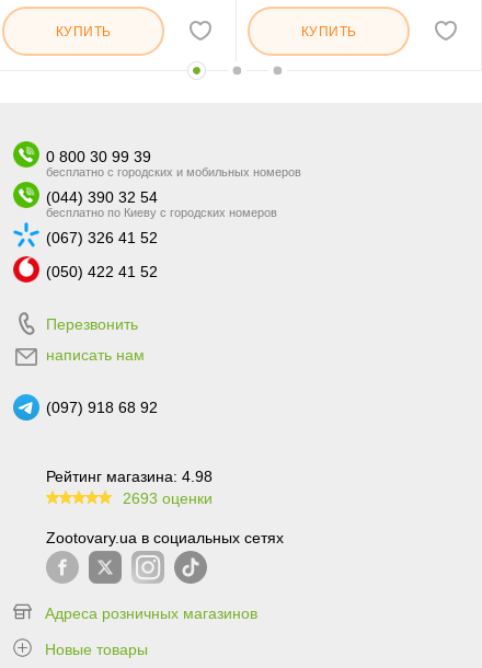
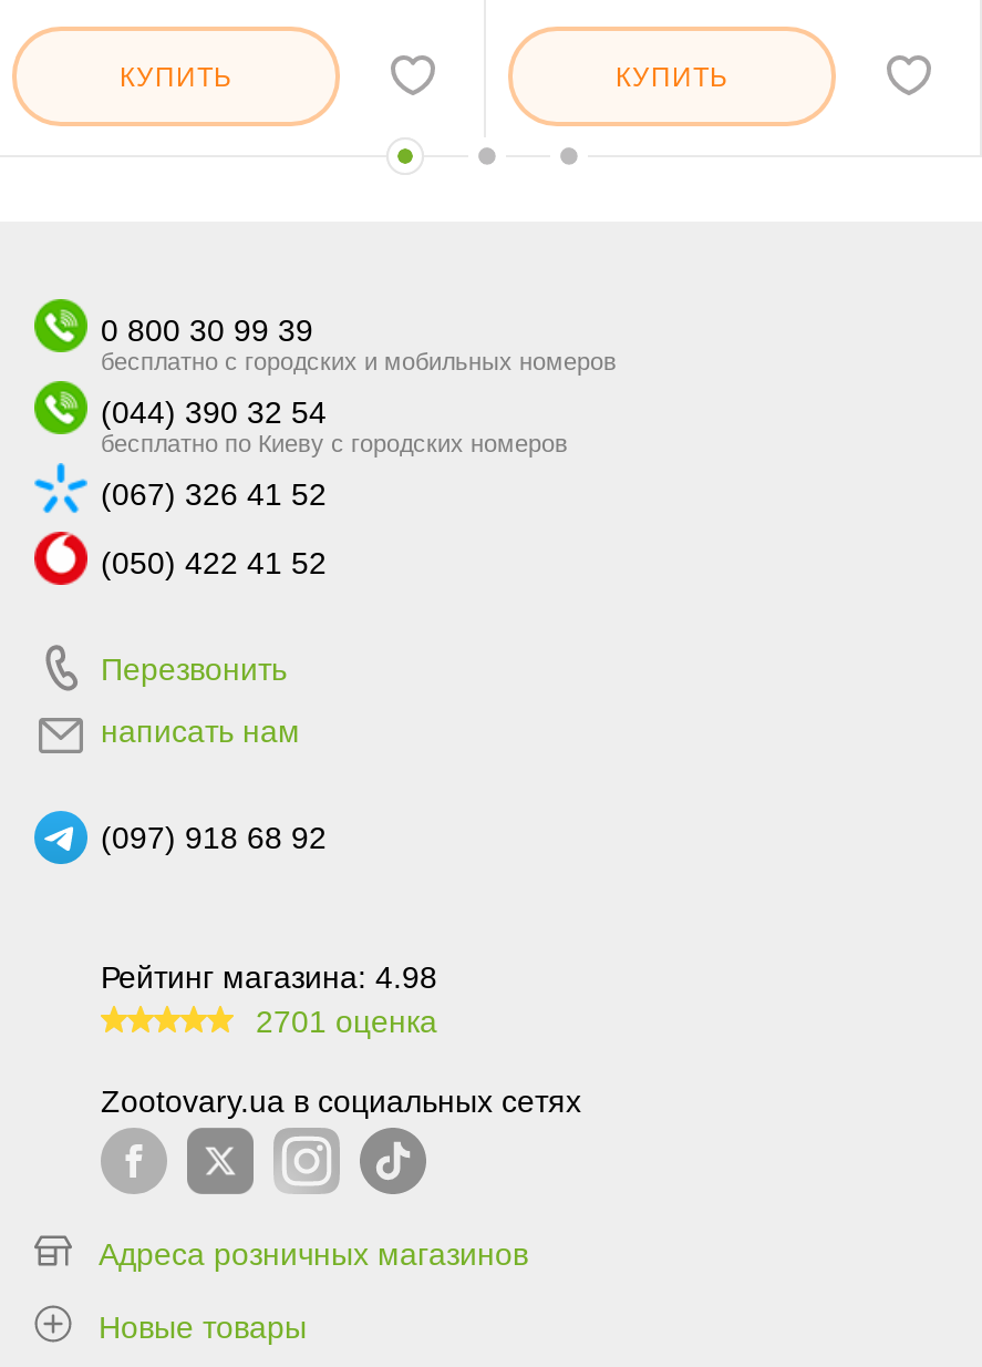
[123,490,213,507] 2693 оценки -> [256,1004,437,1039] 2701 оценка

